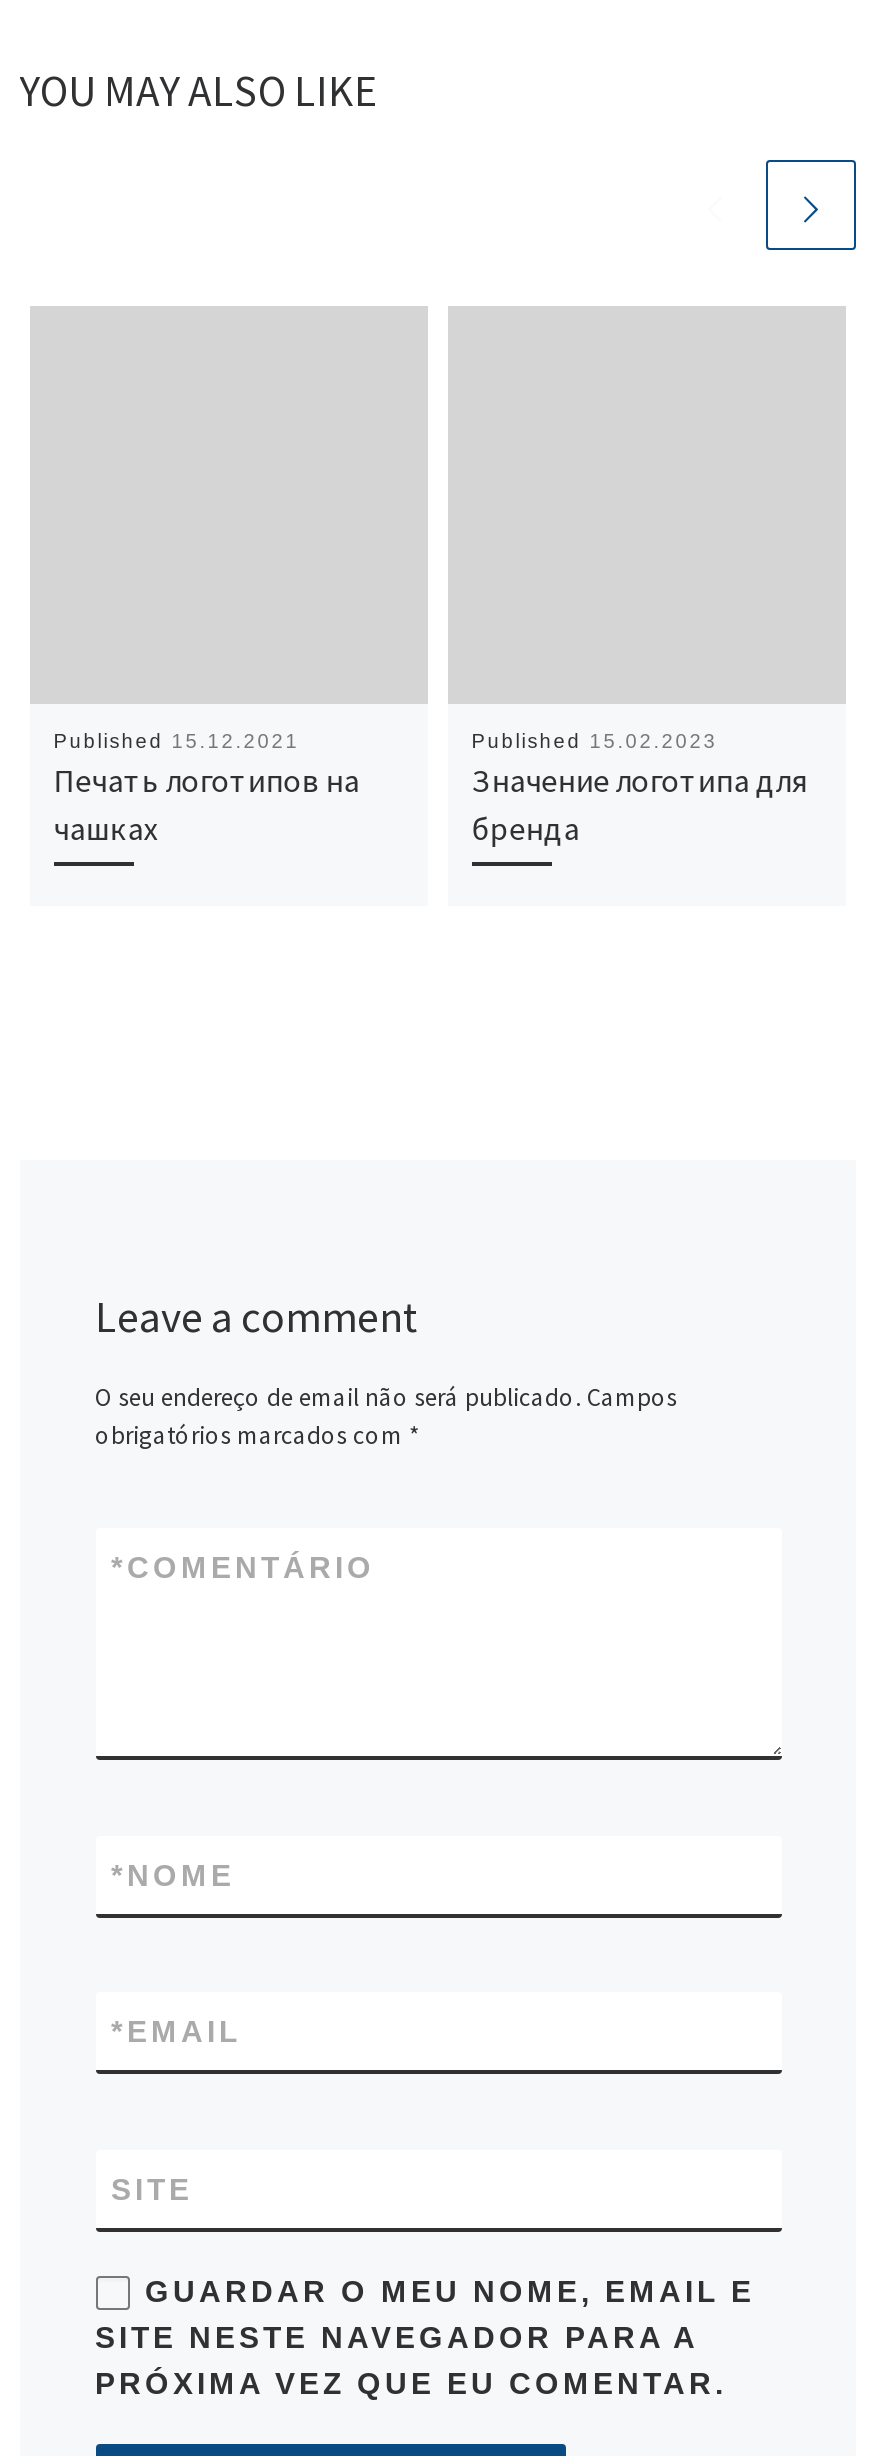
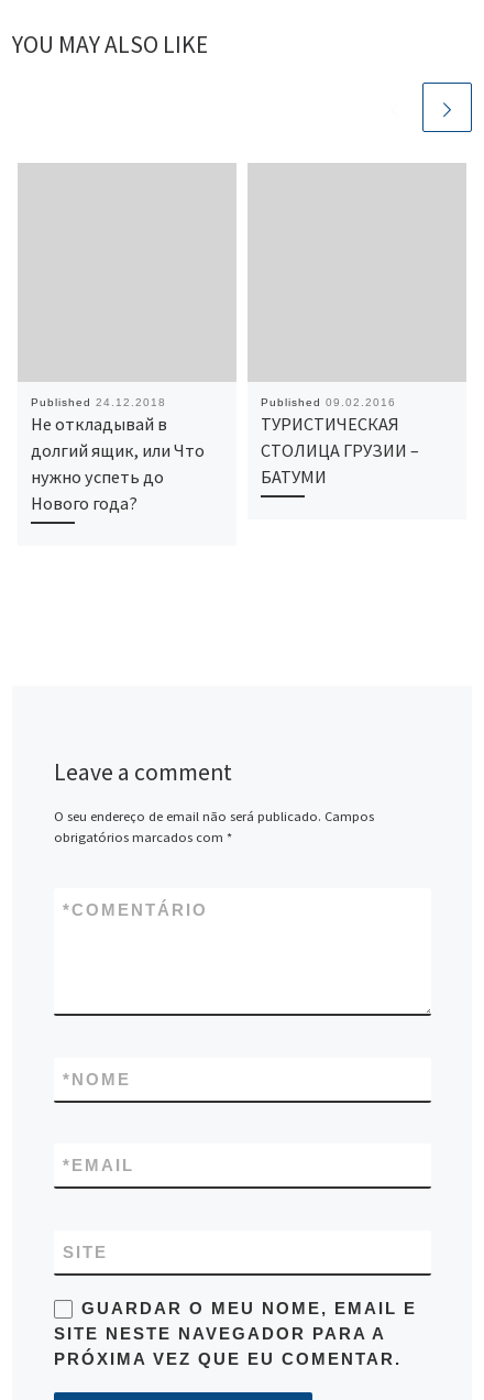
[53,731,359,849] Published 15.12.2021 | Печать логотипов на | чашках -> [30,397,204,514] Published 24.12.2018 | Не откладывай в | долгий ящик, или Что | нужно успеть до | Нового года?
[471,731,807,849] Published 15.02.2023 | Значение логотипа для | бренда -> [260,397,419,488] Published 09.02.2016 | ТУРИСТИЧЕСКАЯ | СТОЛИЦА ГРУЗИИ – | БАТУМИ

